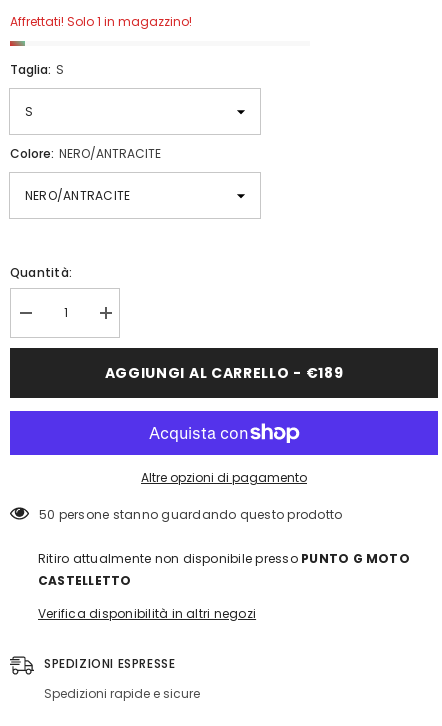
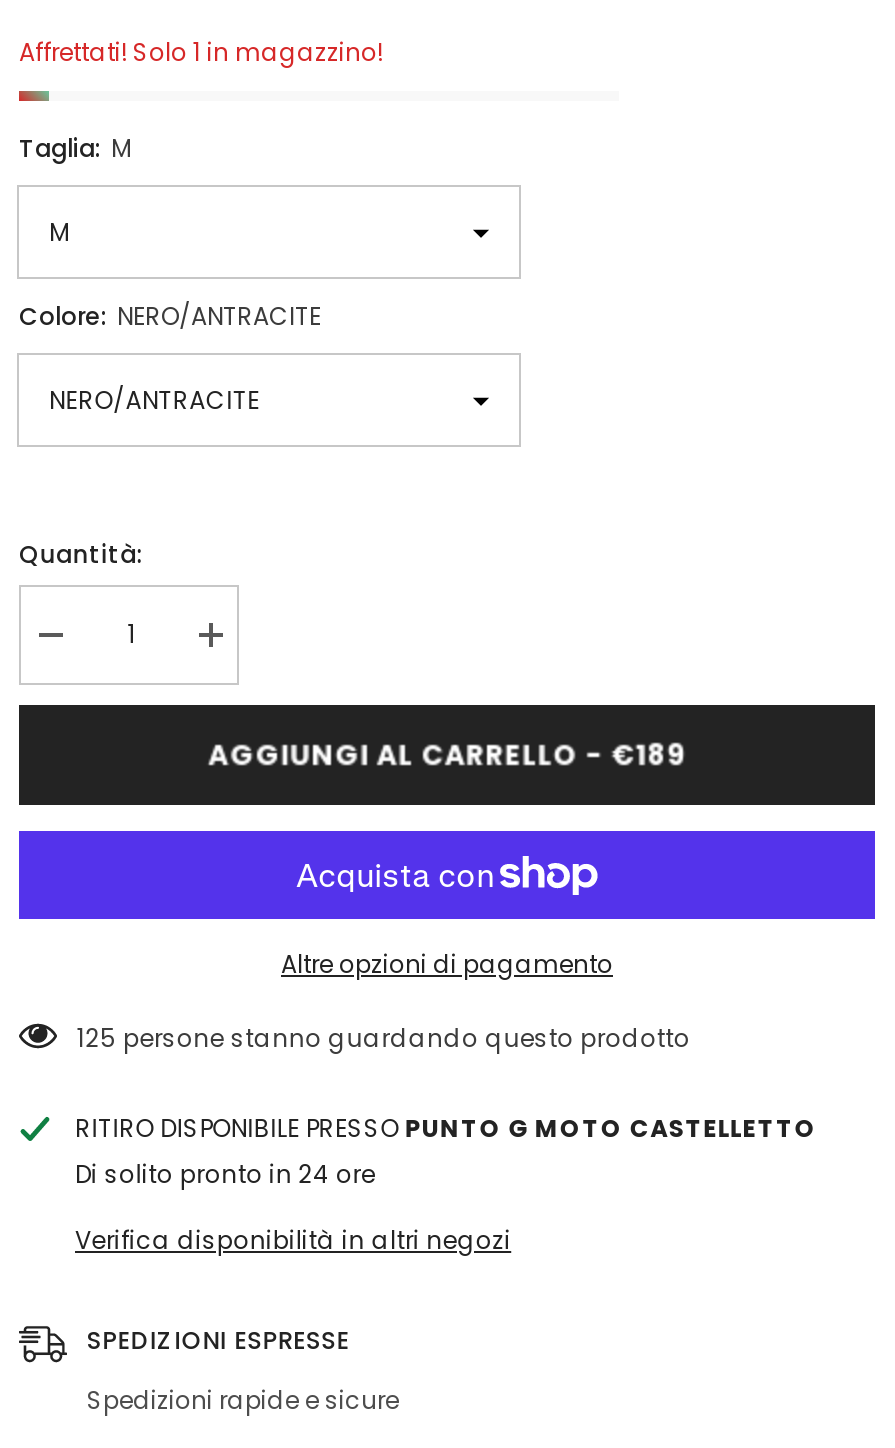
[10,61,64,78] Taglia: S -> [19,131,131,165] Taglia: M
[39,506,342,523] 50 persone stanno guardando questo prodotto -> [77,1021,690,1055] 125 persone stanno guardando questo prodotto
[38,550,410,589] Ritiro attualmente non disponibile presso PUNTO G MOTO | CASTELLETTO -> [75,1111,817,1191] RITIRO DISPONIBILE PRESSO PUNTO G MOTO CASTELLETTO | Di solito pronto in 24 ore

